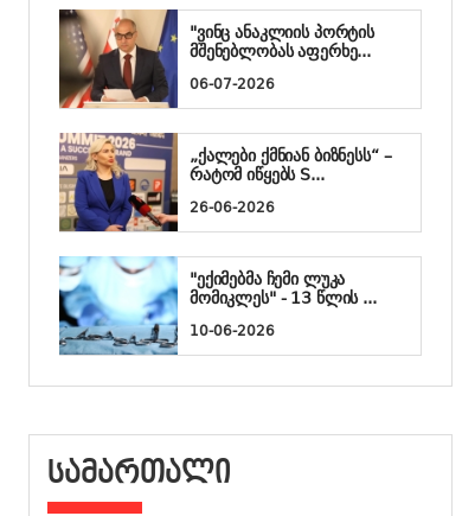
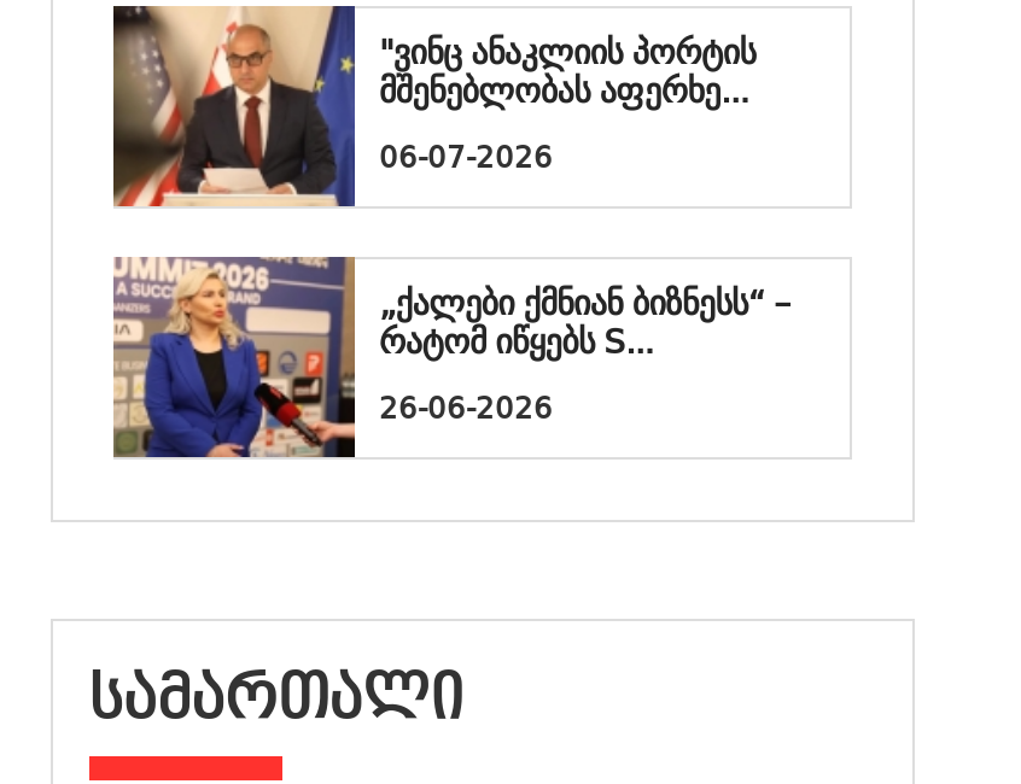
[58,256,376,356] [image] | "ექიმებმა ჩემი ლუკა | მომიკლეს" - 13 წლის ... | 10-06-2026 -> none

